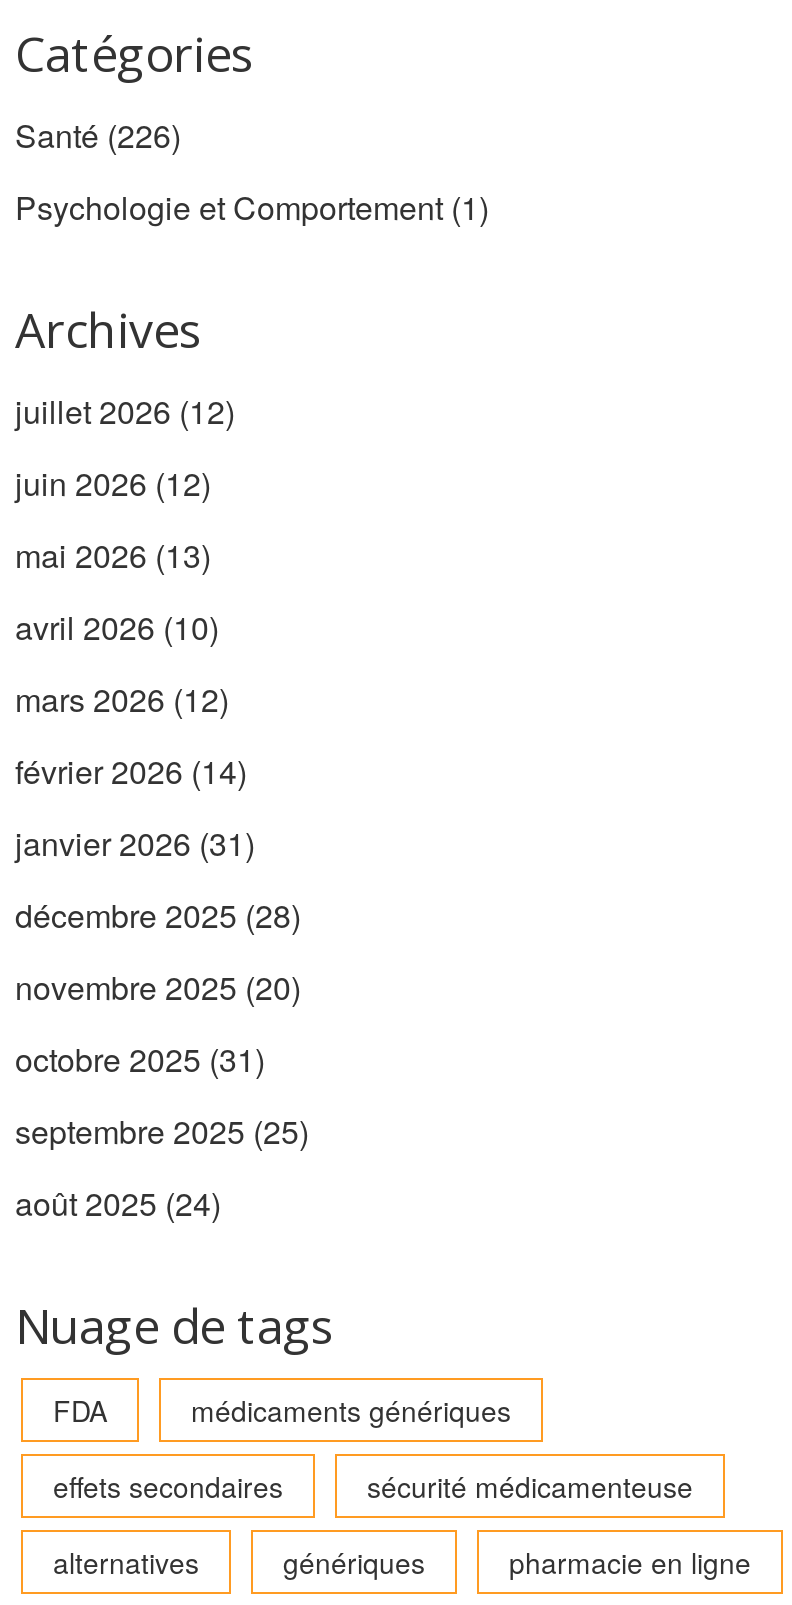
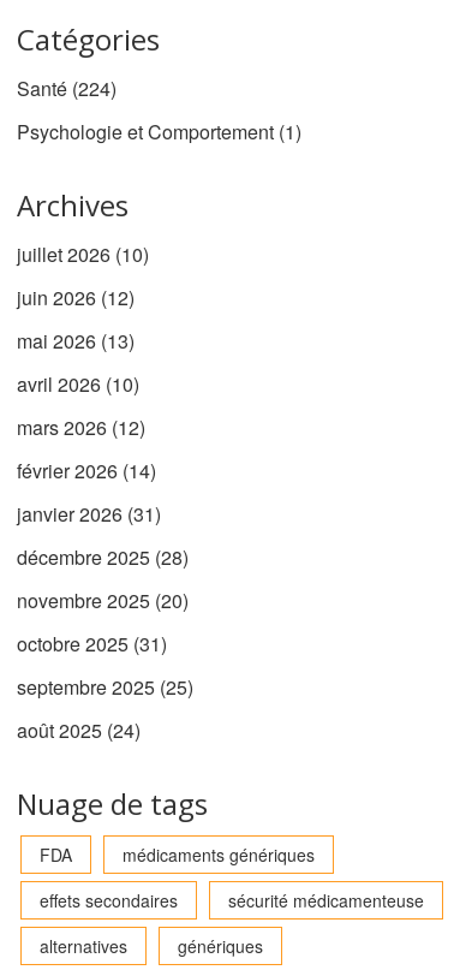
[15,112,181,158] Santé (226) -> [17,75,117,102] Santé (224)
[15,388,235,434] juillet 2026 (12) -> [17,241,149,268] juillet 2026 (10)
[509,1542,751,1582] pharmacie en ligne -> none

